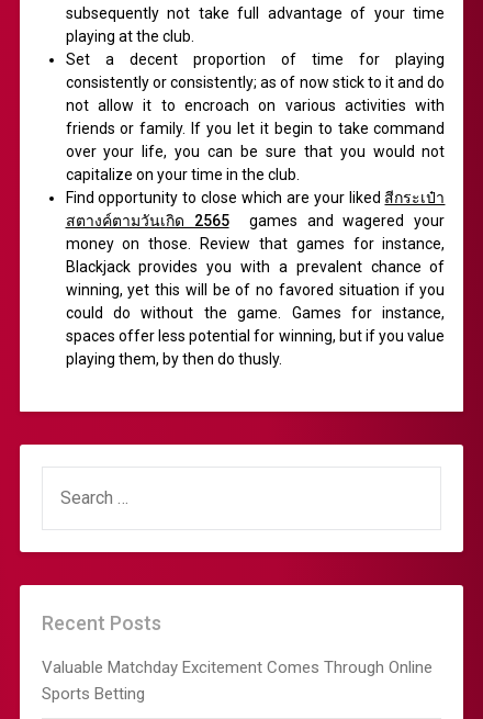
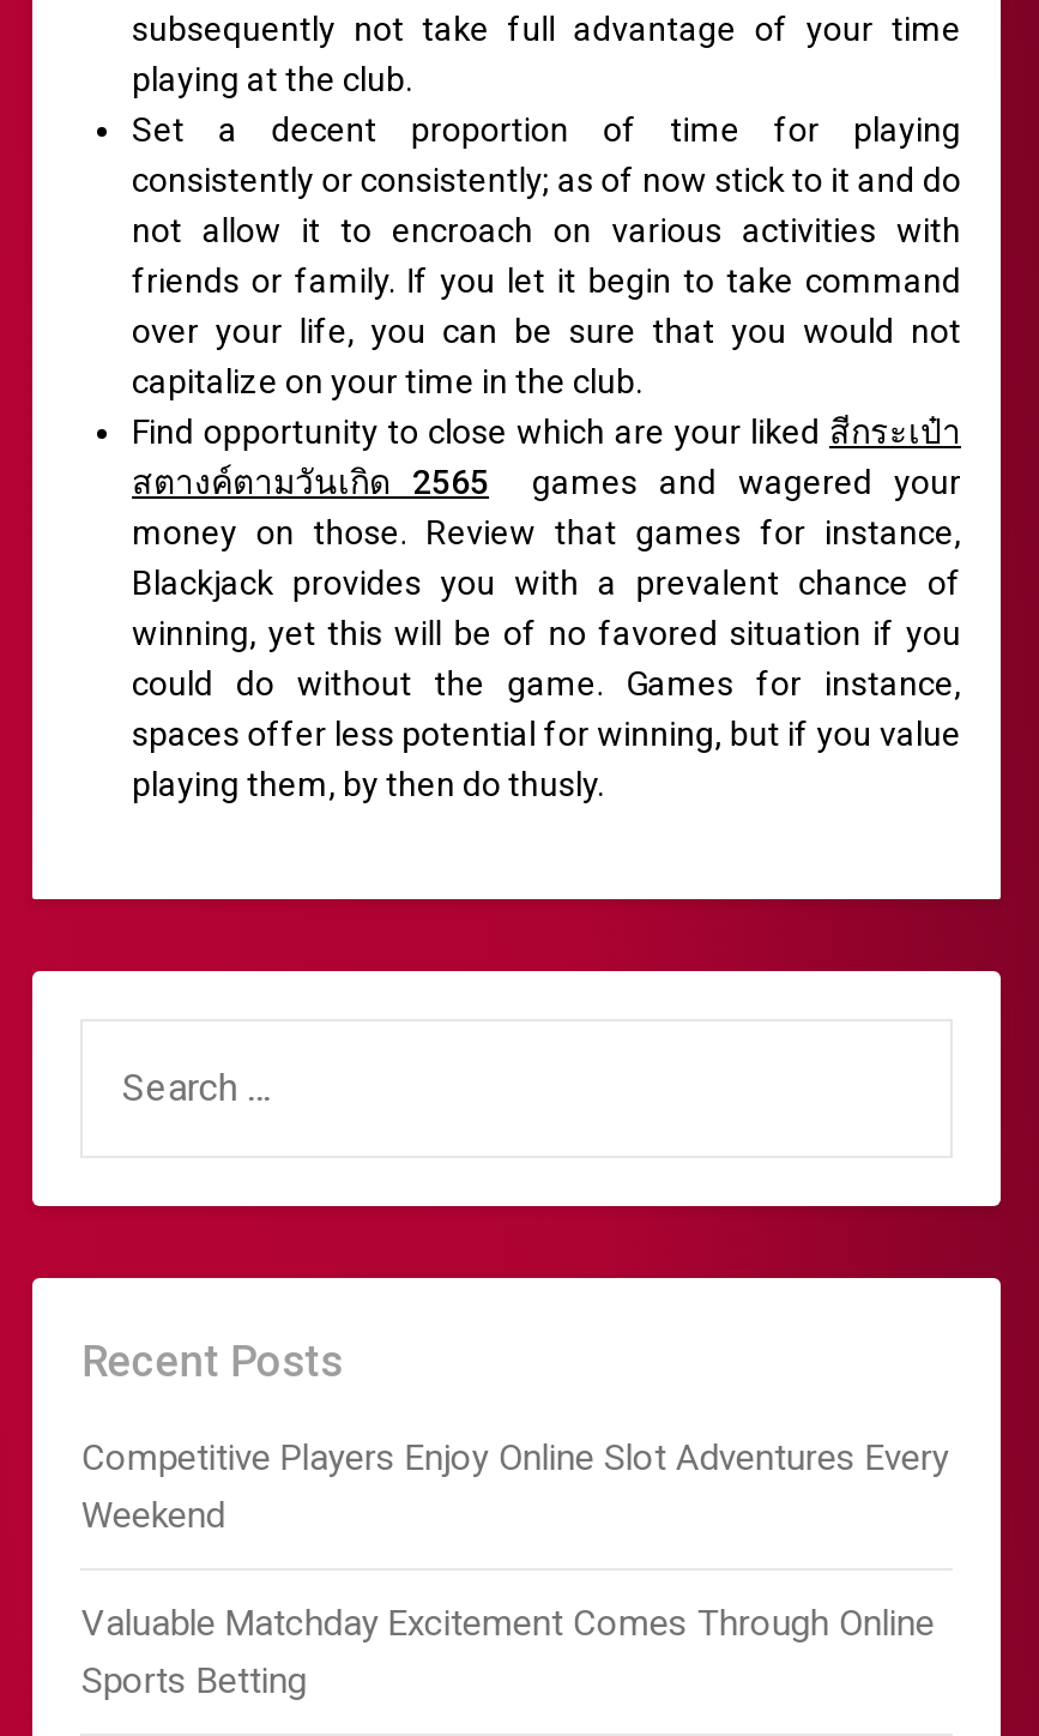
none -> [81,1437,949,1538] Competitive Players Enjoy Online Slot Adventures Every | Weekend

